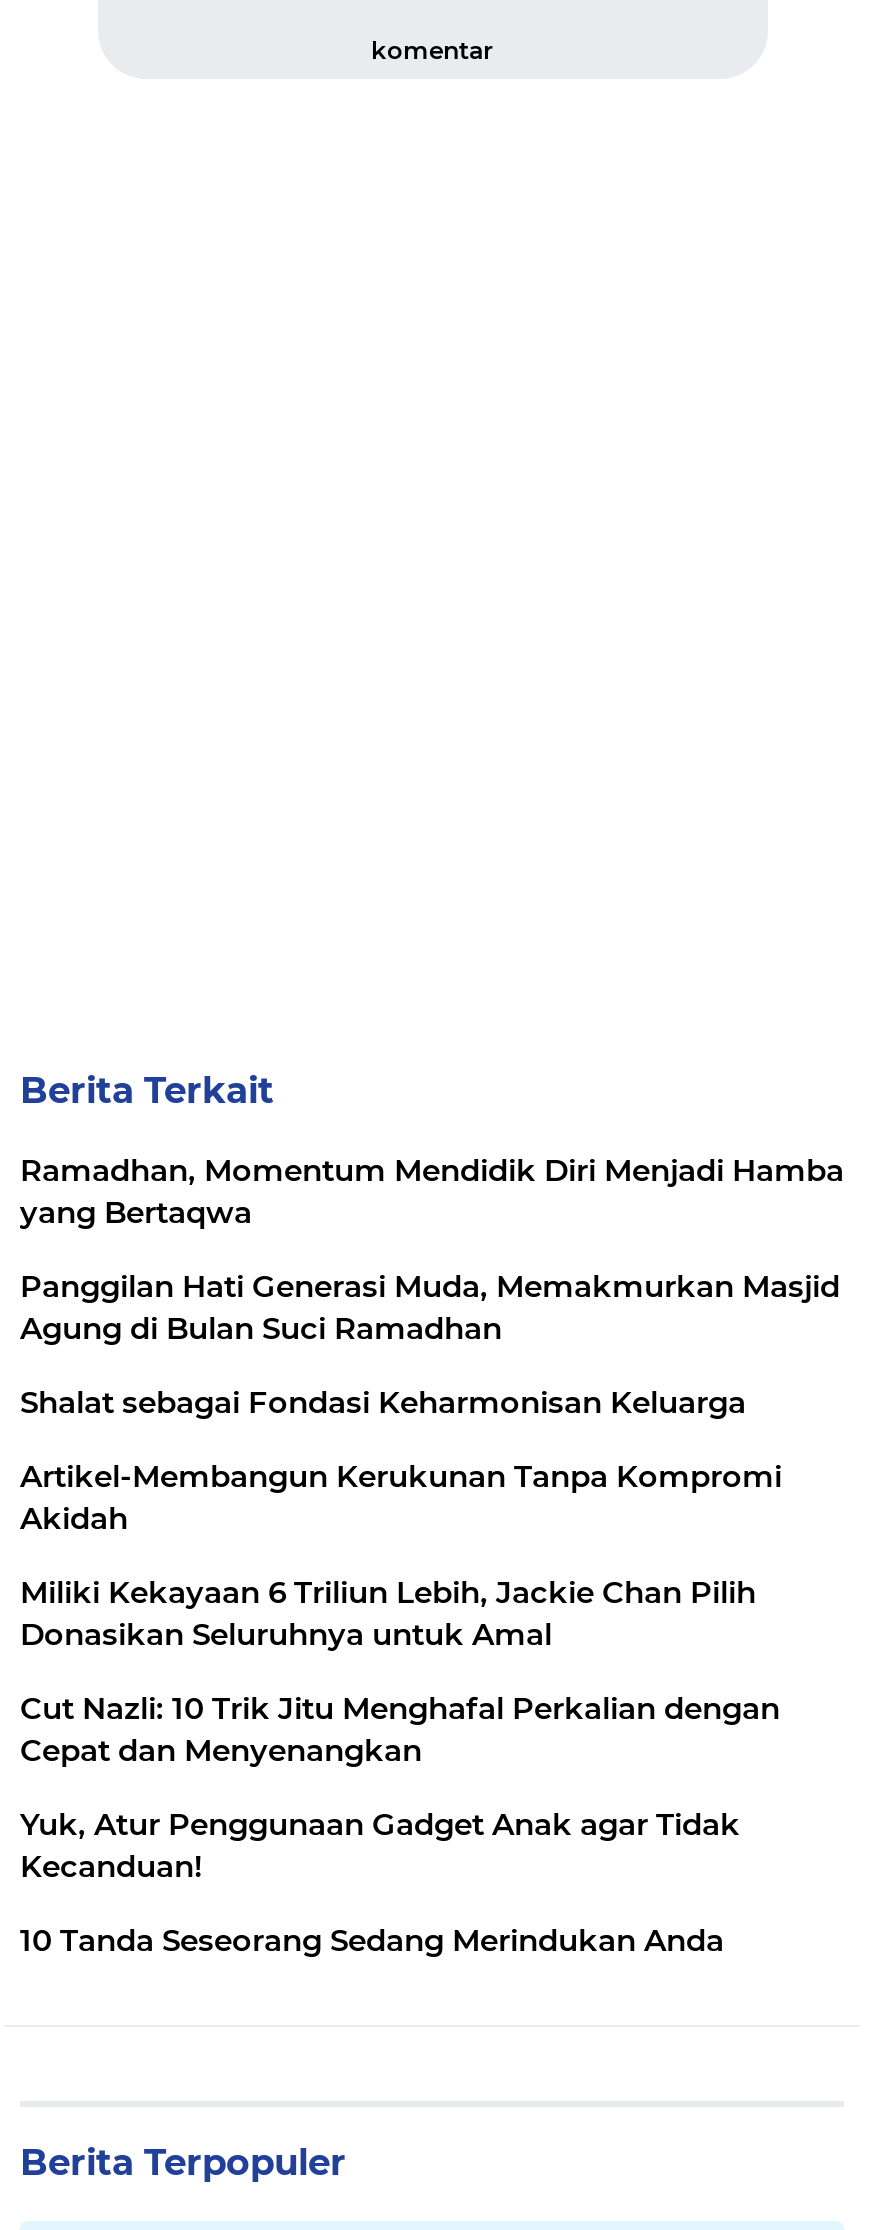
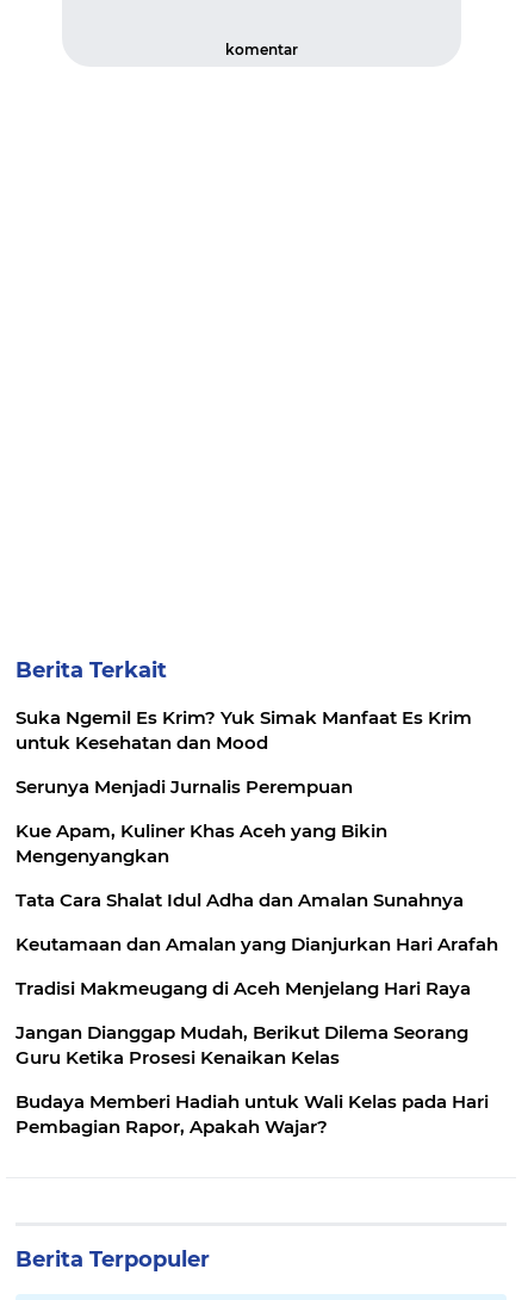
[20,1152,844,1232] Ramadhan, Momentum Mendidik Diri Menjadi Hamba | yang Bertaqwa -> [15,707,472,754] Suka Ngemil Es Krim? Yuk Simak Manfaat Es Krim | untuk Kesehatan dan Mood
[20,1268,840,1348] Panggilan Hati Generasi Muda, Memakmurkan Masjid | Agung di Bulan Suci Ramadhan -> [15,776,353,798] Serunya Menjadi Jurnalis Perempuan
[20,1384,746,1422] Shalat sebagai Fondasi Keharmonisan Keluarga -> [15,820,387,868] Kue Apam, Kuliner Khas Aceh yang Bikin | Mengenyangkan
[20,1458,782,1538] Artikel-Membangun Kerukunan Tanpa Kompromi | Akidah -> [15,889,464,912] Tata Cara Shalat Idul Adha dan Amalan Sunahnya
[20,1574,756,1654] Miliki Kekayaan 6 Triliun Lebih, Jackie Chan Pilih | Donasikan Seluruhnya untuk Amal -> [15,933,498,956] Keutamaan dan Amalan yang Dianjurkan Hari Arafah
[20,1690,780,1770] Cut Nazli: 10 Trik Jitu Menghafal Perkalian dengan | Cepat dan Menyenangkan -> [15,977,471,1000] Tradisi Makmeugang di Aceh Menjelang Hari Raya
[20,1806,740,1886] Yuk, Atur Penggunaan Gadget Anak agar Tidak | Kecanduan! -> [15,1022,468,1069] Jangan Dianggap Mudah, Berikut Dilema Seorang | Guru Ketika Prosesi Kenaikan Kelas
[20,1922,724,1960] 10 Tanda Seseorang Sedang Merindukan Anda -> [15,1091,489,1138] Budaya Memberi Hadiah untuk Wali Kelas pada Hari | Pembagian Rapor, Apakah Wajar?

